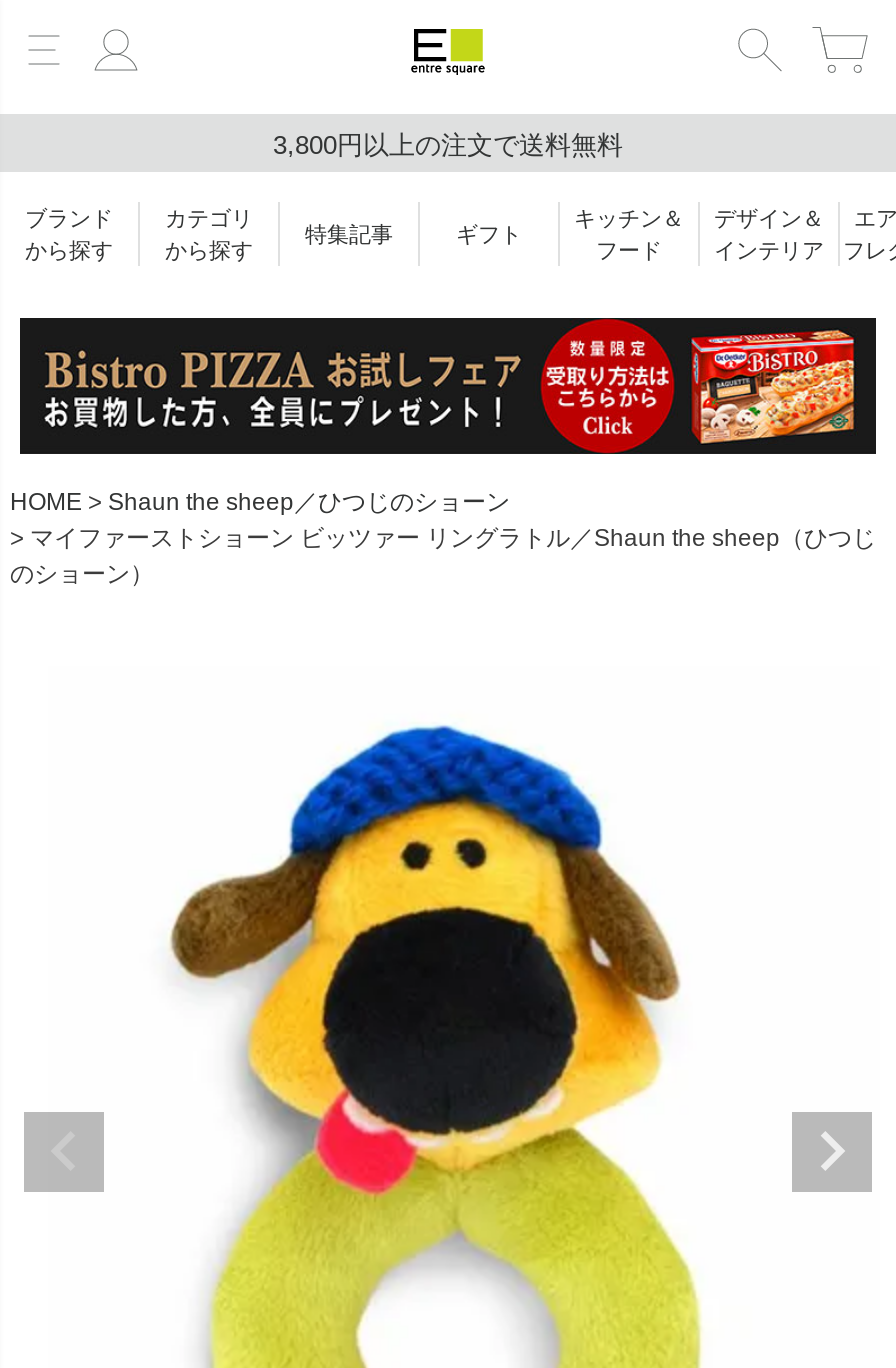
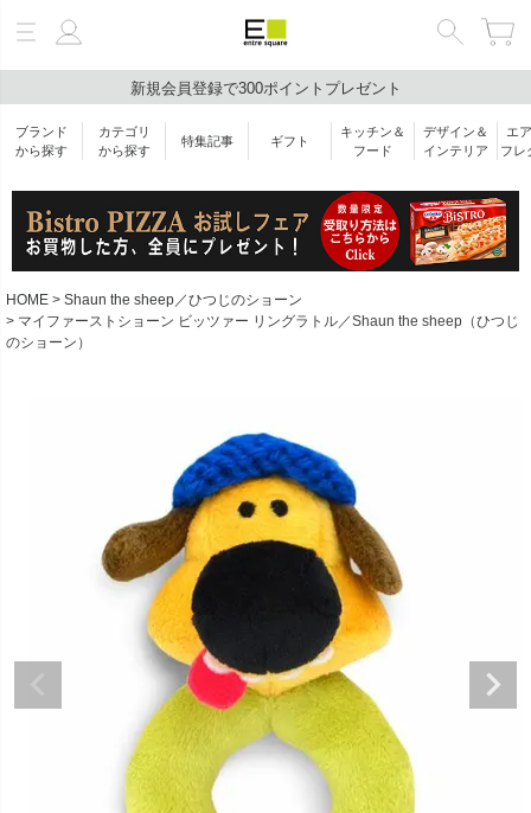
[273,130,623,160] 3,800円以上の注文で送料無料 -> [130,79,401,97] 新規会員登録で300ポイントプレゼント

